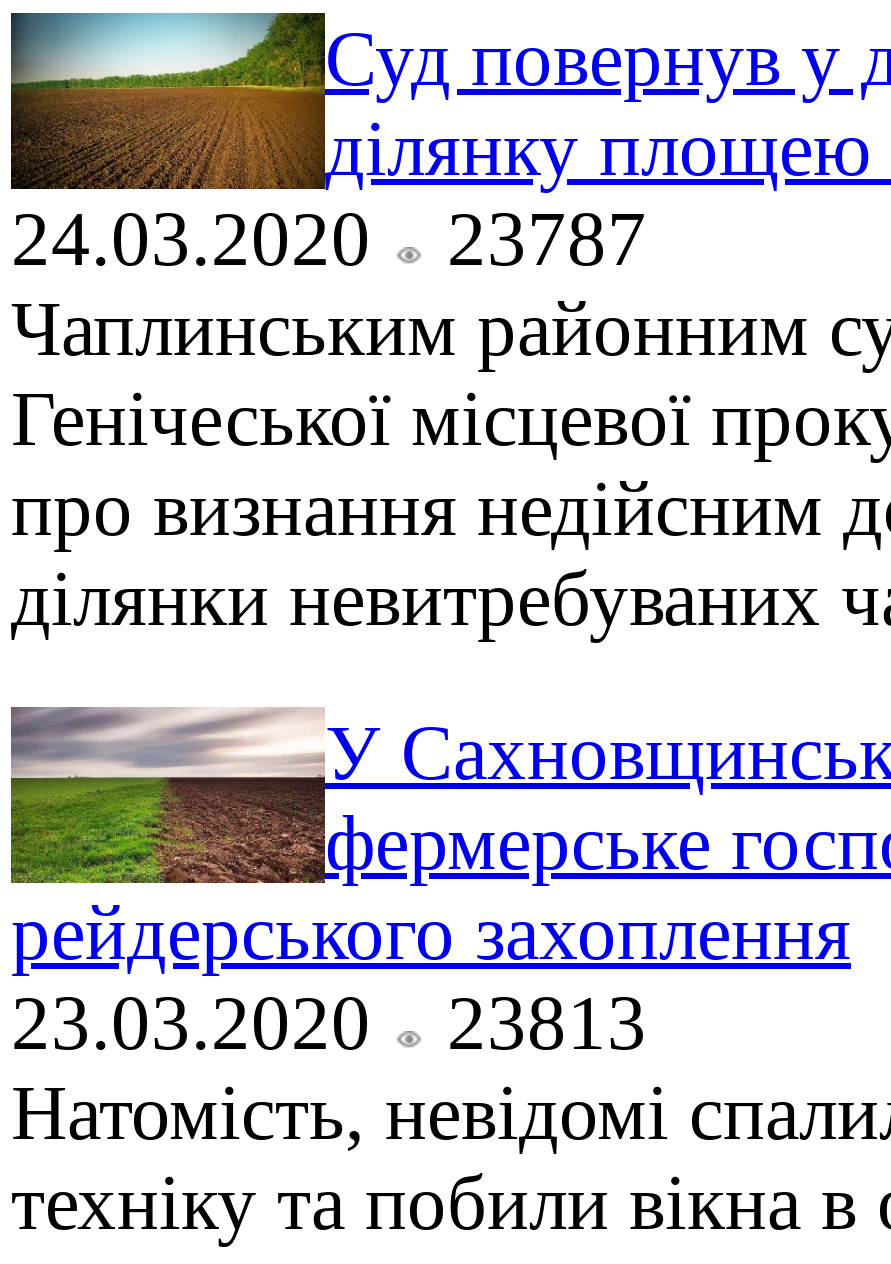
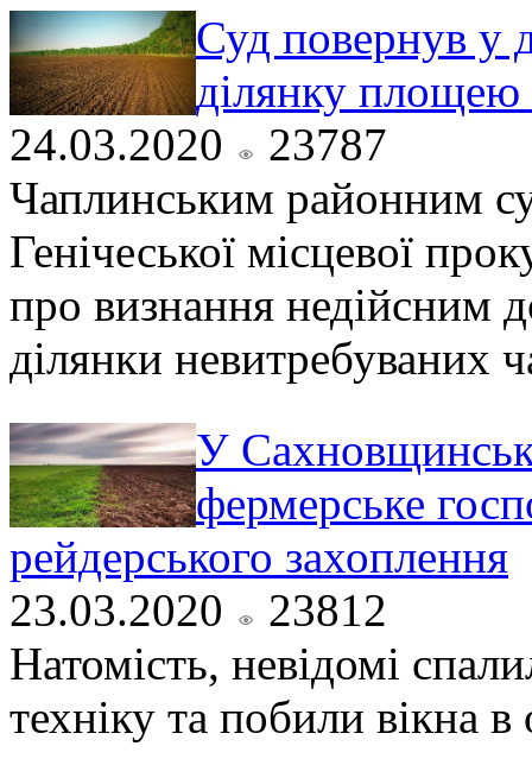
[11,979,647,1065] 23.03.2020 23813 -> [9,584,387,636] 23.03.2020 23812

